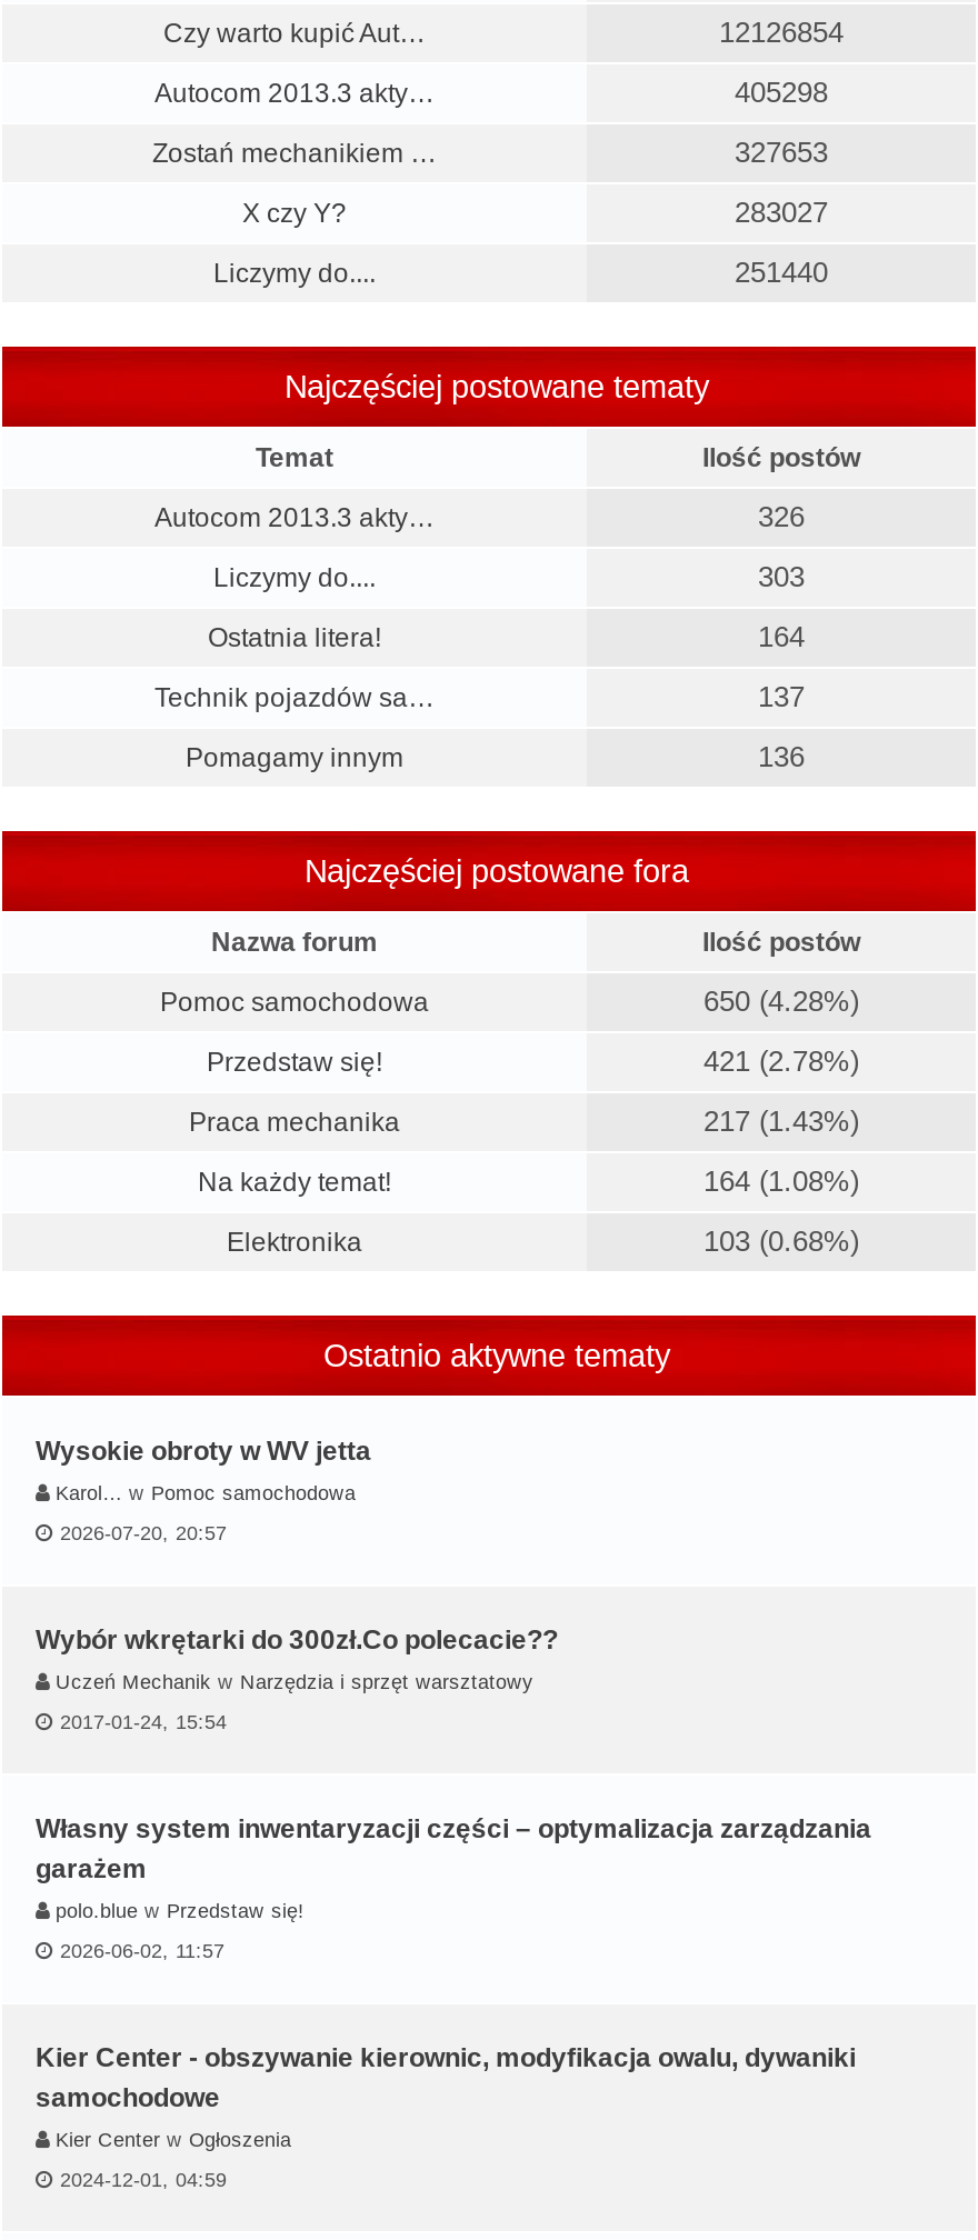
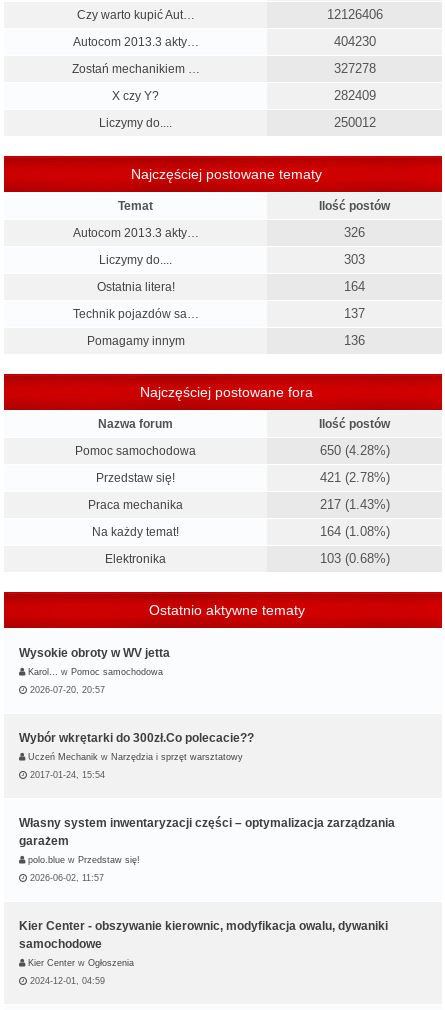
[719,15,844,48] 12126854 -> [326,7,382,22] 12126406
[735,75,828,108] 405298 -> [333,34,375,49] 404230
[735,135,828,168] 327653 -> [333,61,375,76] 327278
[735,195,828,228] 283027 -> [333,88,375,103] 282409
[735,255,828,288] 251440 -> [333,115,375,130] 250012

